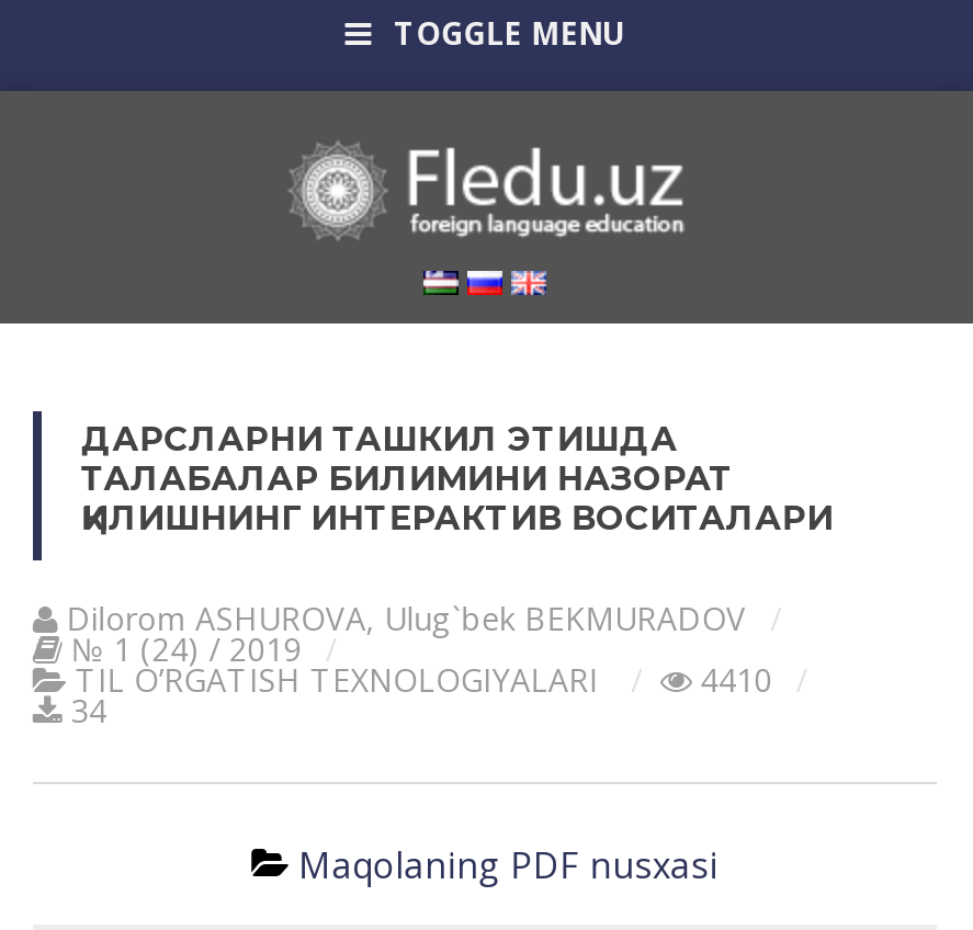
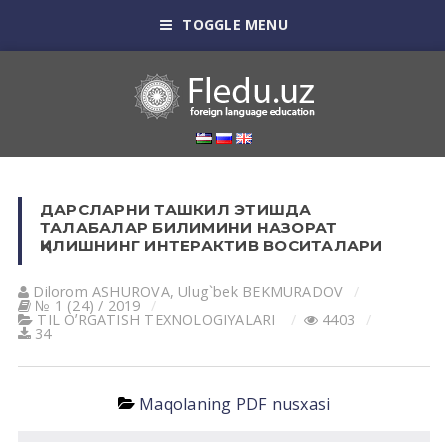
[691,659,772,701] 4410 -> [318,310,355,329] 4403

